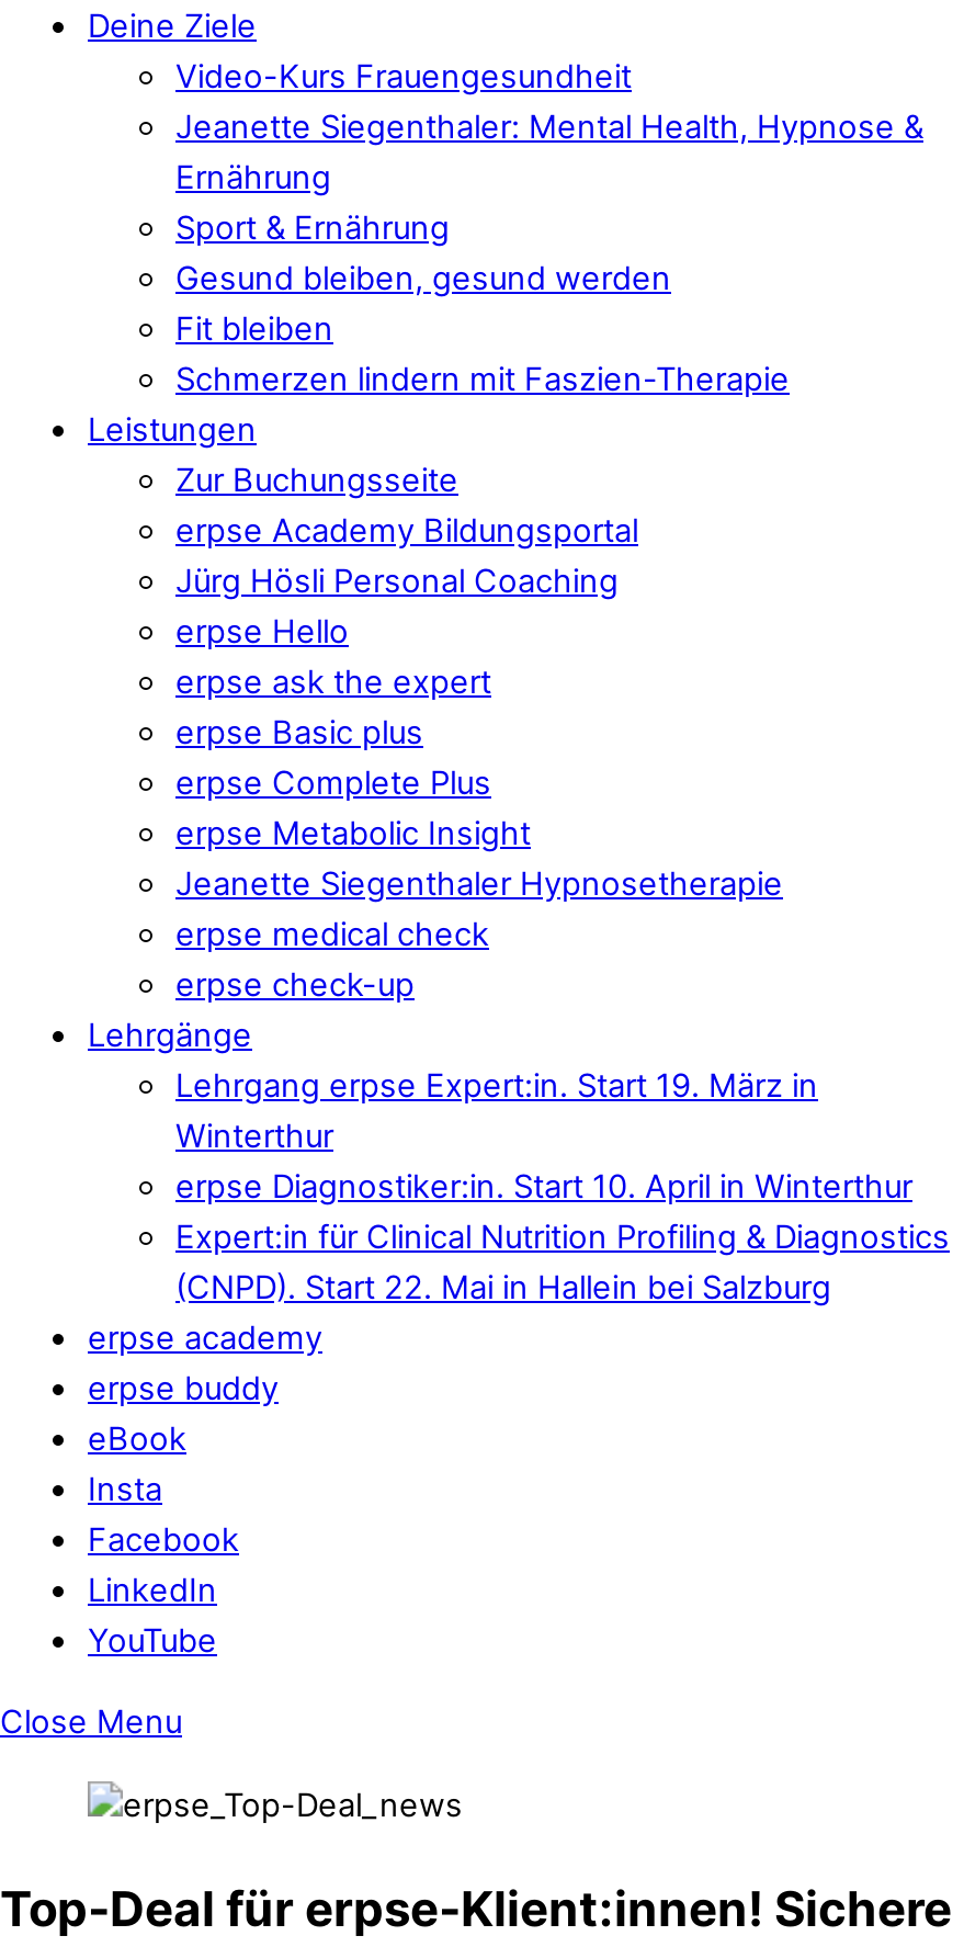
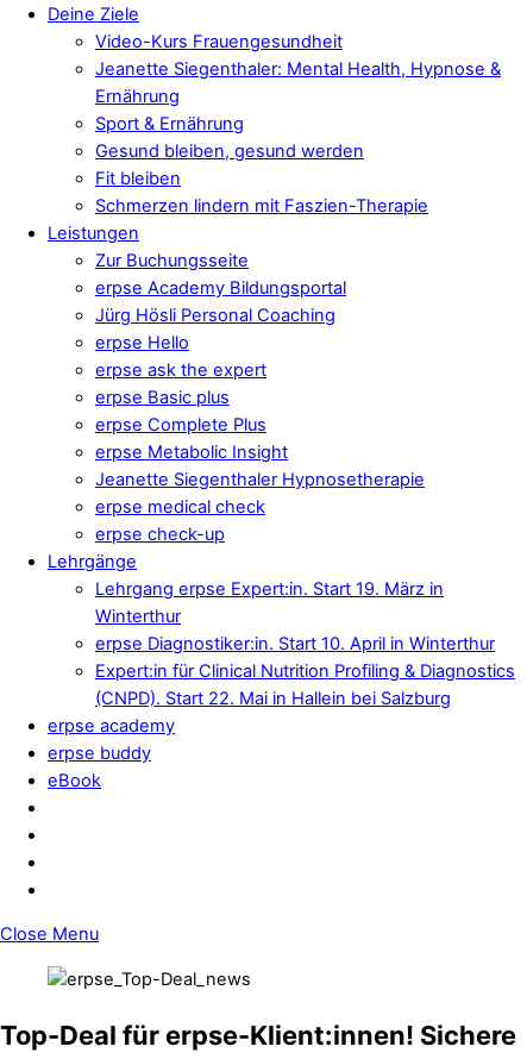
[88,1469,239,1660] Insta | Facebook | LinkedIn | YouTube -> none

